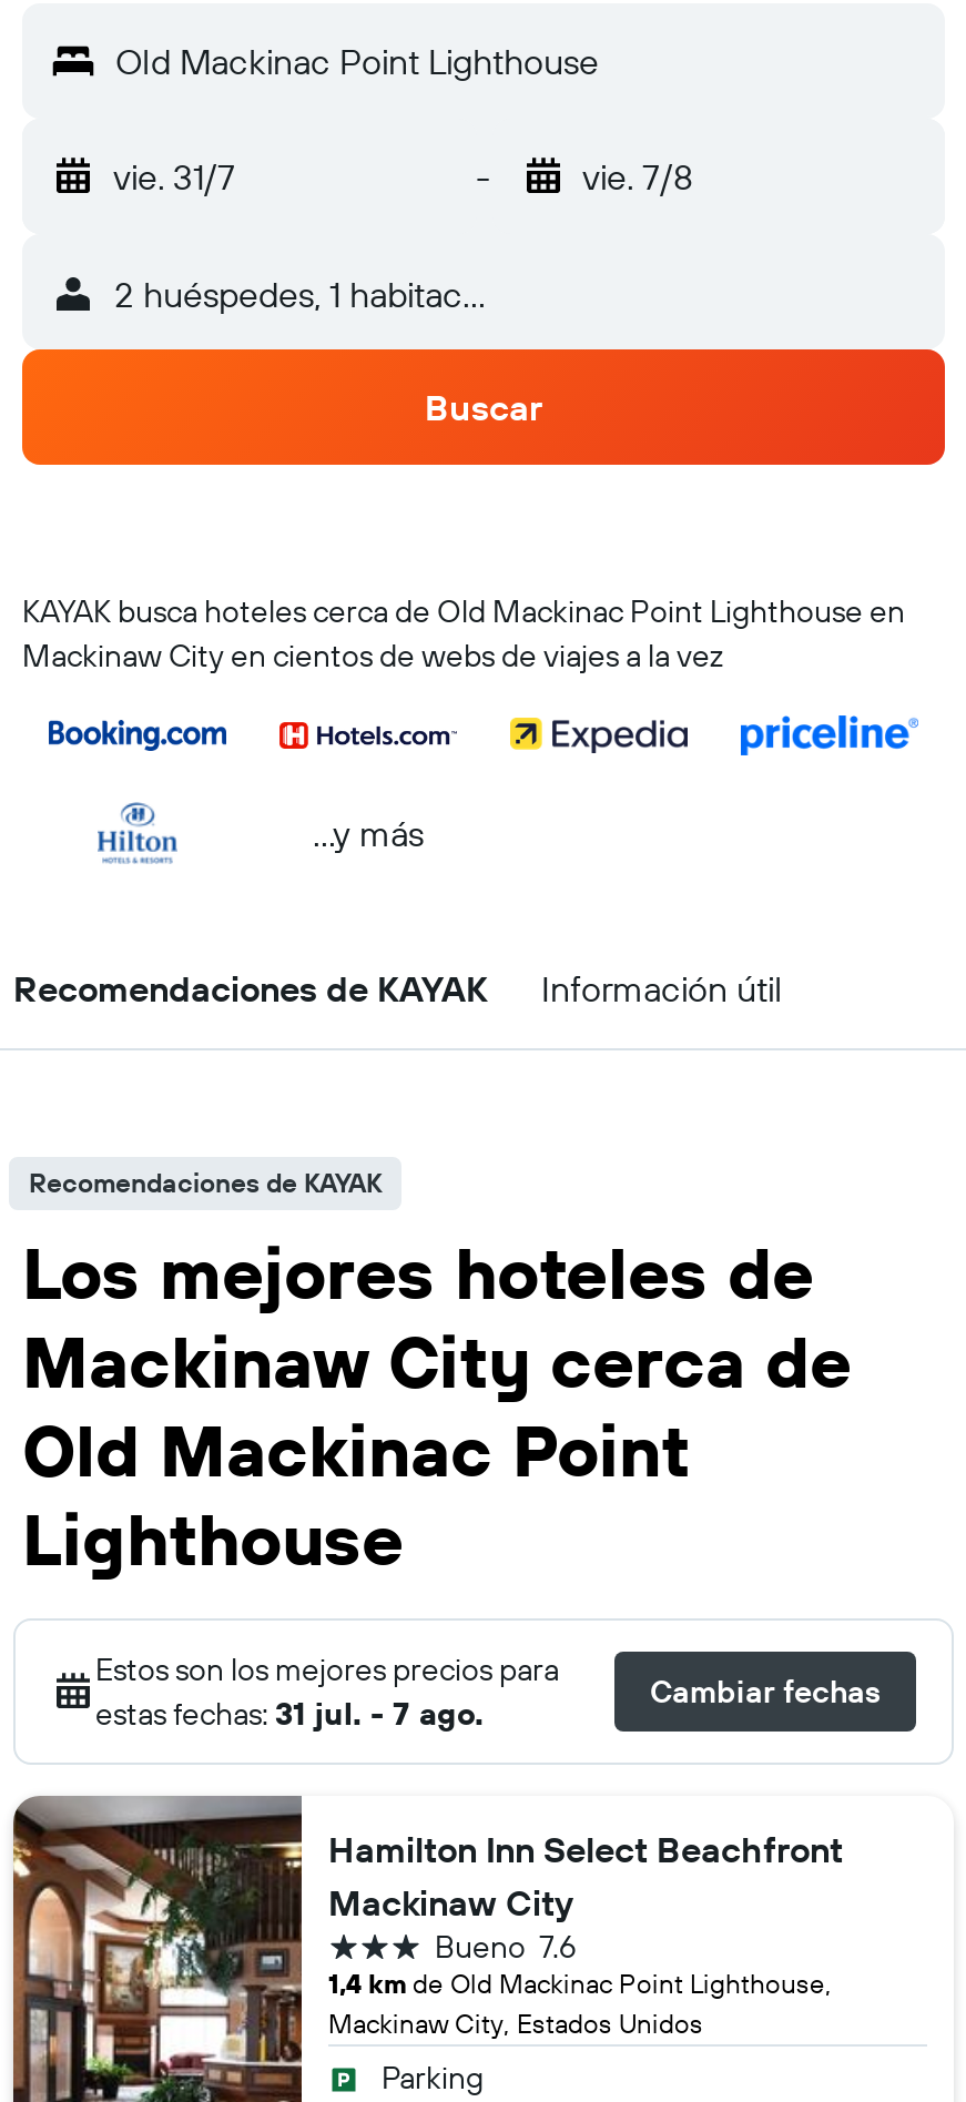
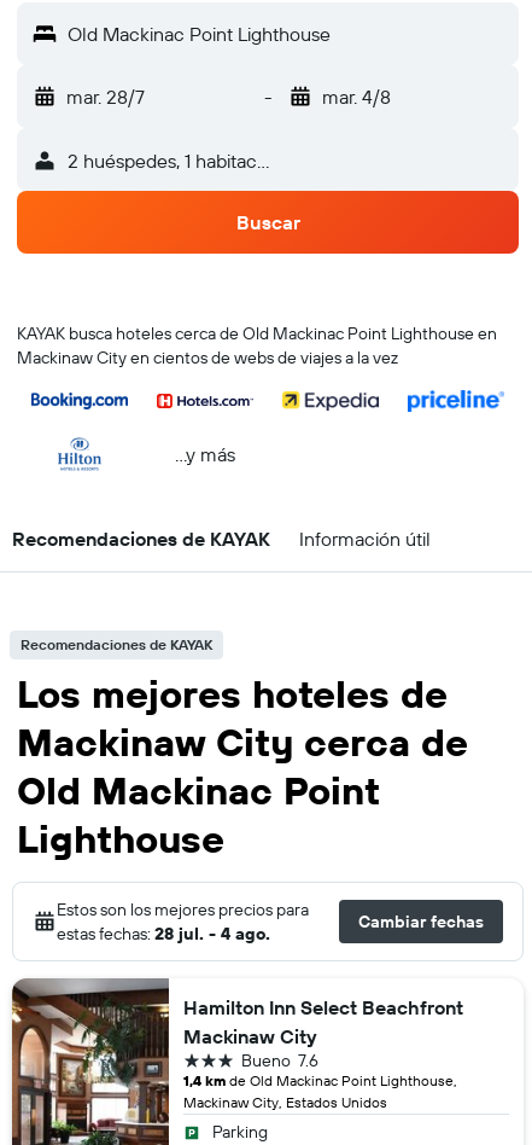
[113,154,235,199] vie. 31/7 -> [66,85,145,109] mar. 28/7
[582,154,693,199] vie. 7/8 -> [321,85,390,109] mar. 4/8
[95,1694,484,1734] estas fechas: 31 jul. - 7 ago. -> [57,923,270,945] estas fechas: 28 jul. - 4 ago.

